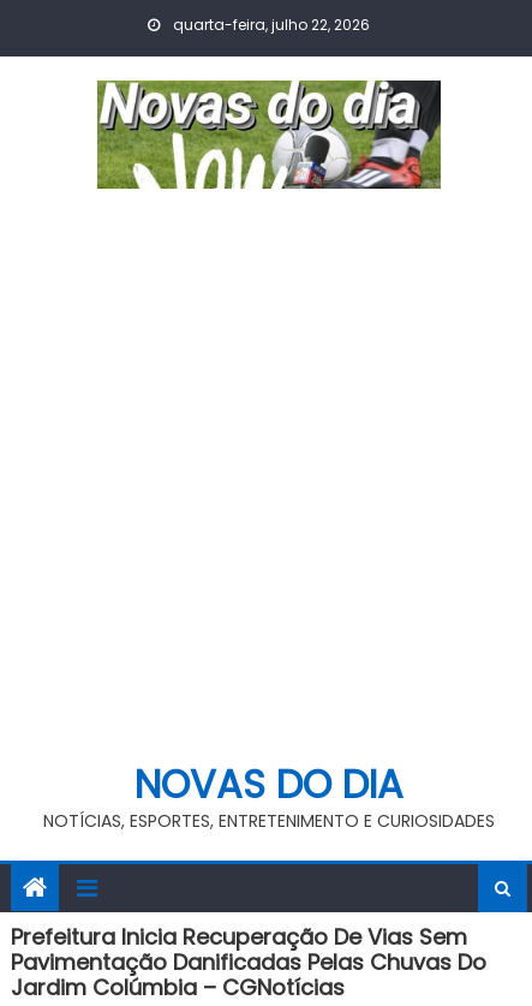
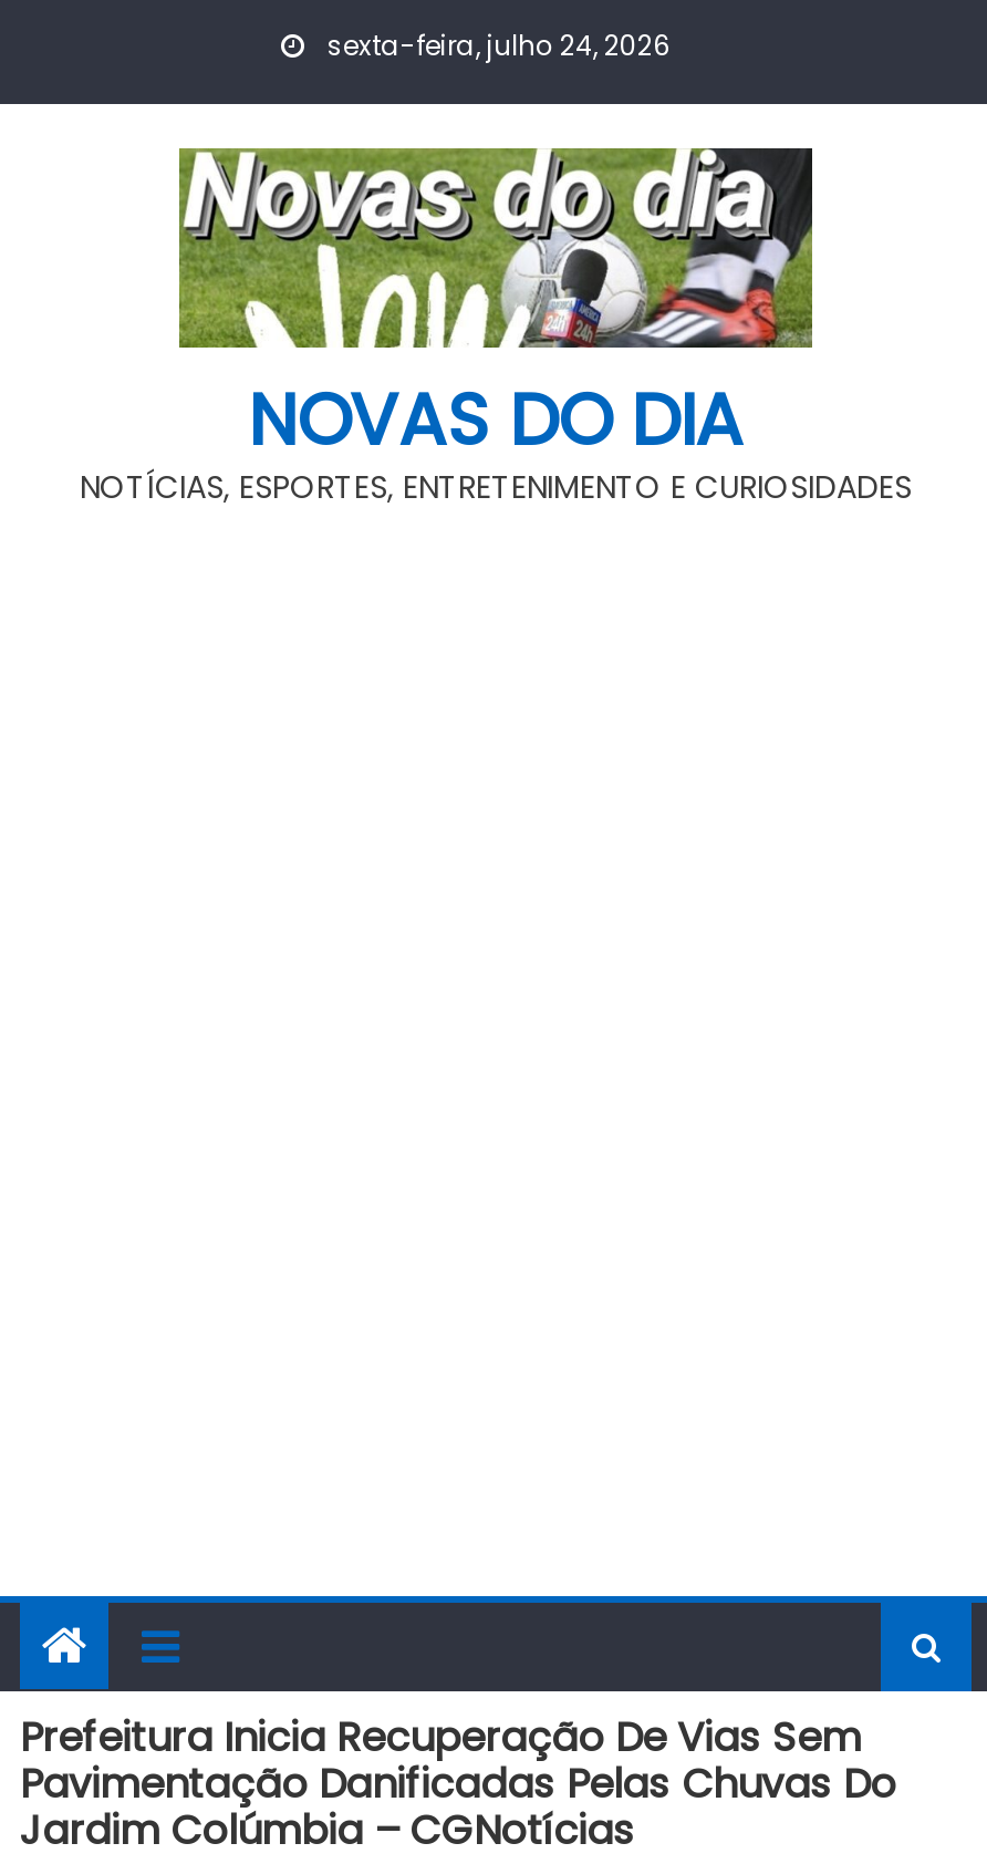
[169,14,369,35] quarta-feira, julho 22, 2026 -> [321,27,671,64] sexta-feira, julho 24, 2026
moved [43,757,495,833] -> [80,370,912,509]: NOVAS DO DIA | NOTÍCIAS, ESPORTES, ENTRETENIMENTO E CURIOSIDADES

